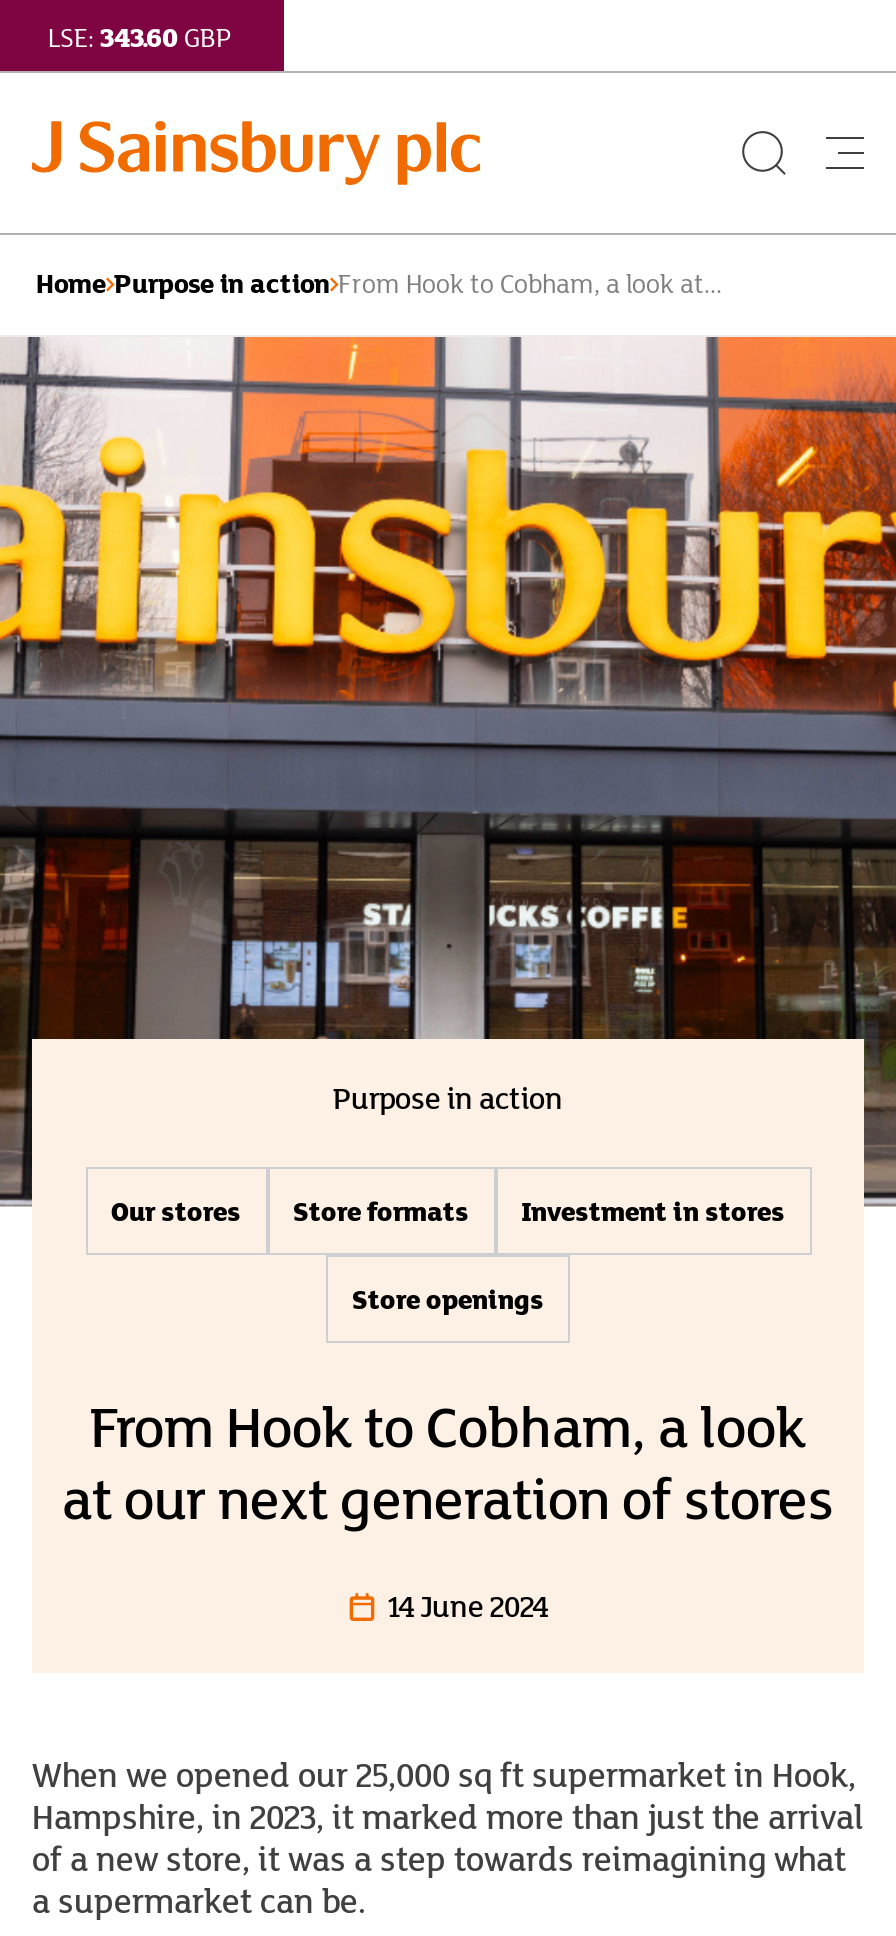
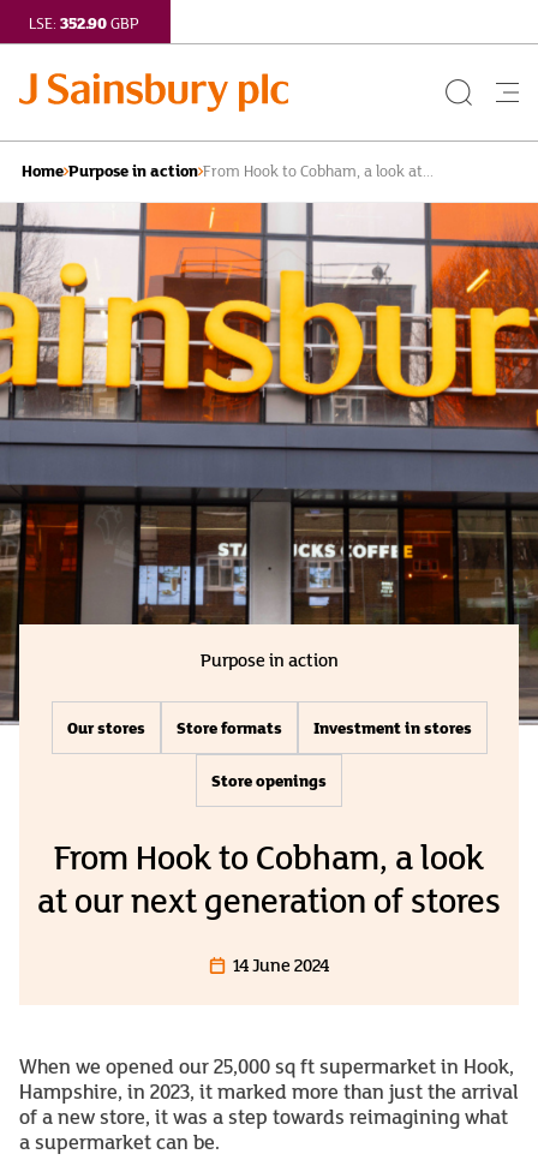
[48,17,232,55] LSE: 343.60 GBP -> [29,11,139,34] LSE: 352.90 GBP

